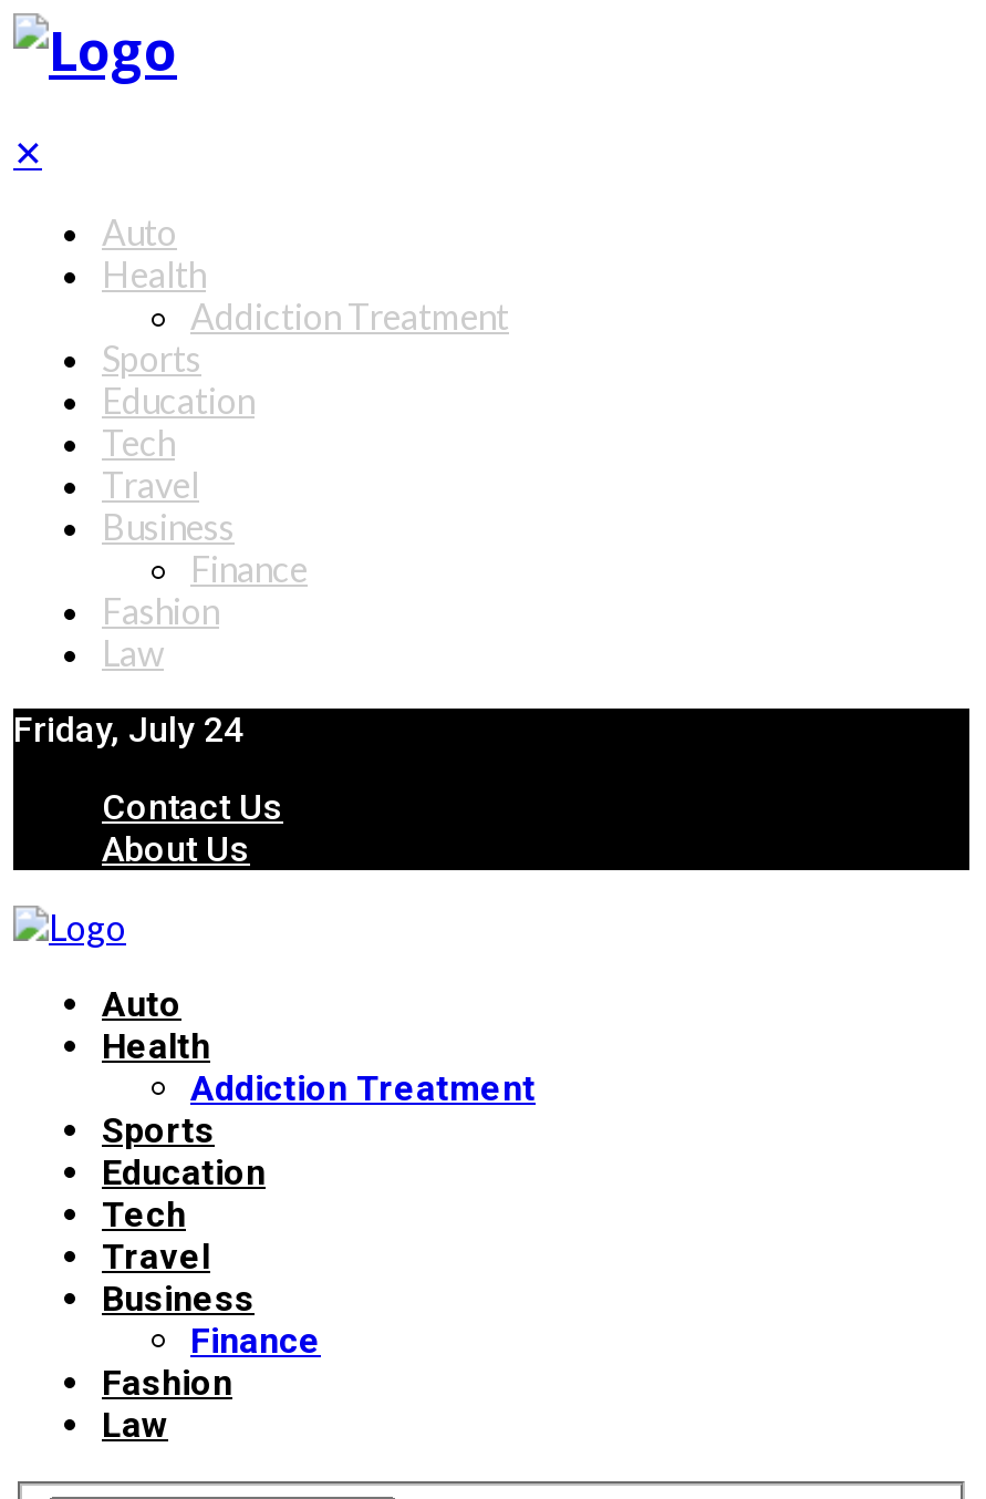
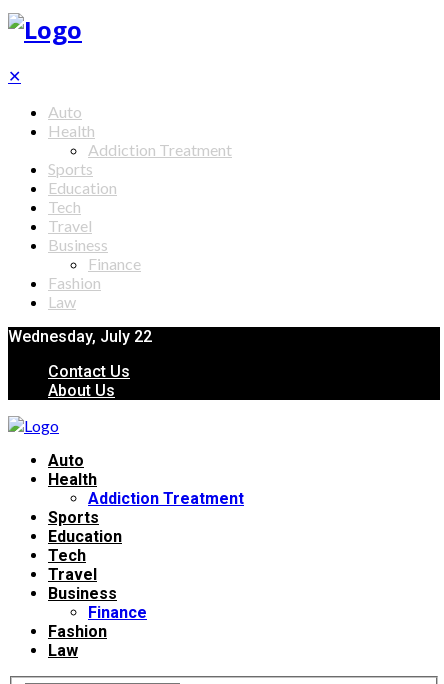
[13,708,243,750] Friday, July 24 -> [8,327,152,346] Wednesday, July 22

